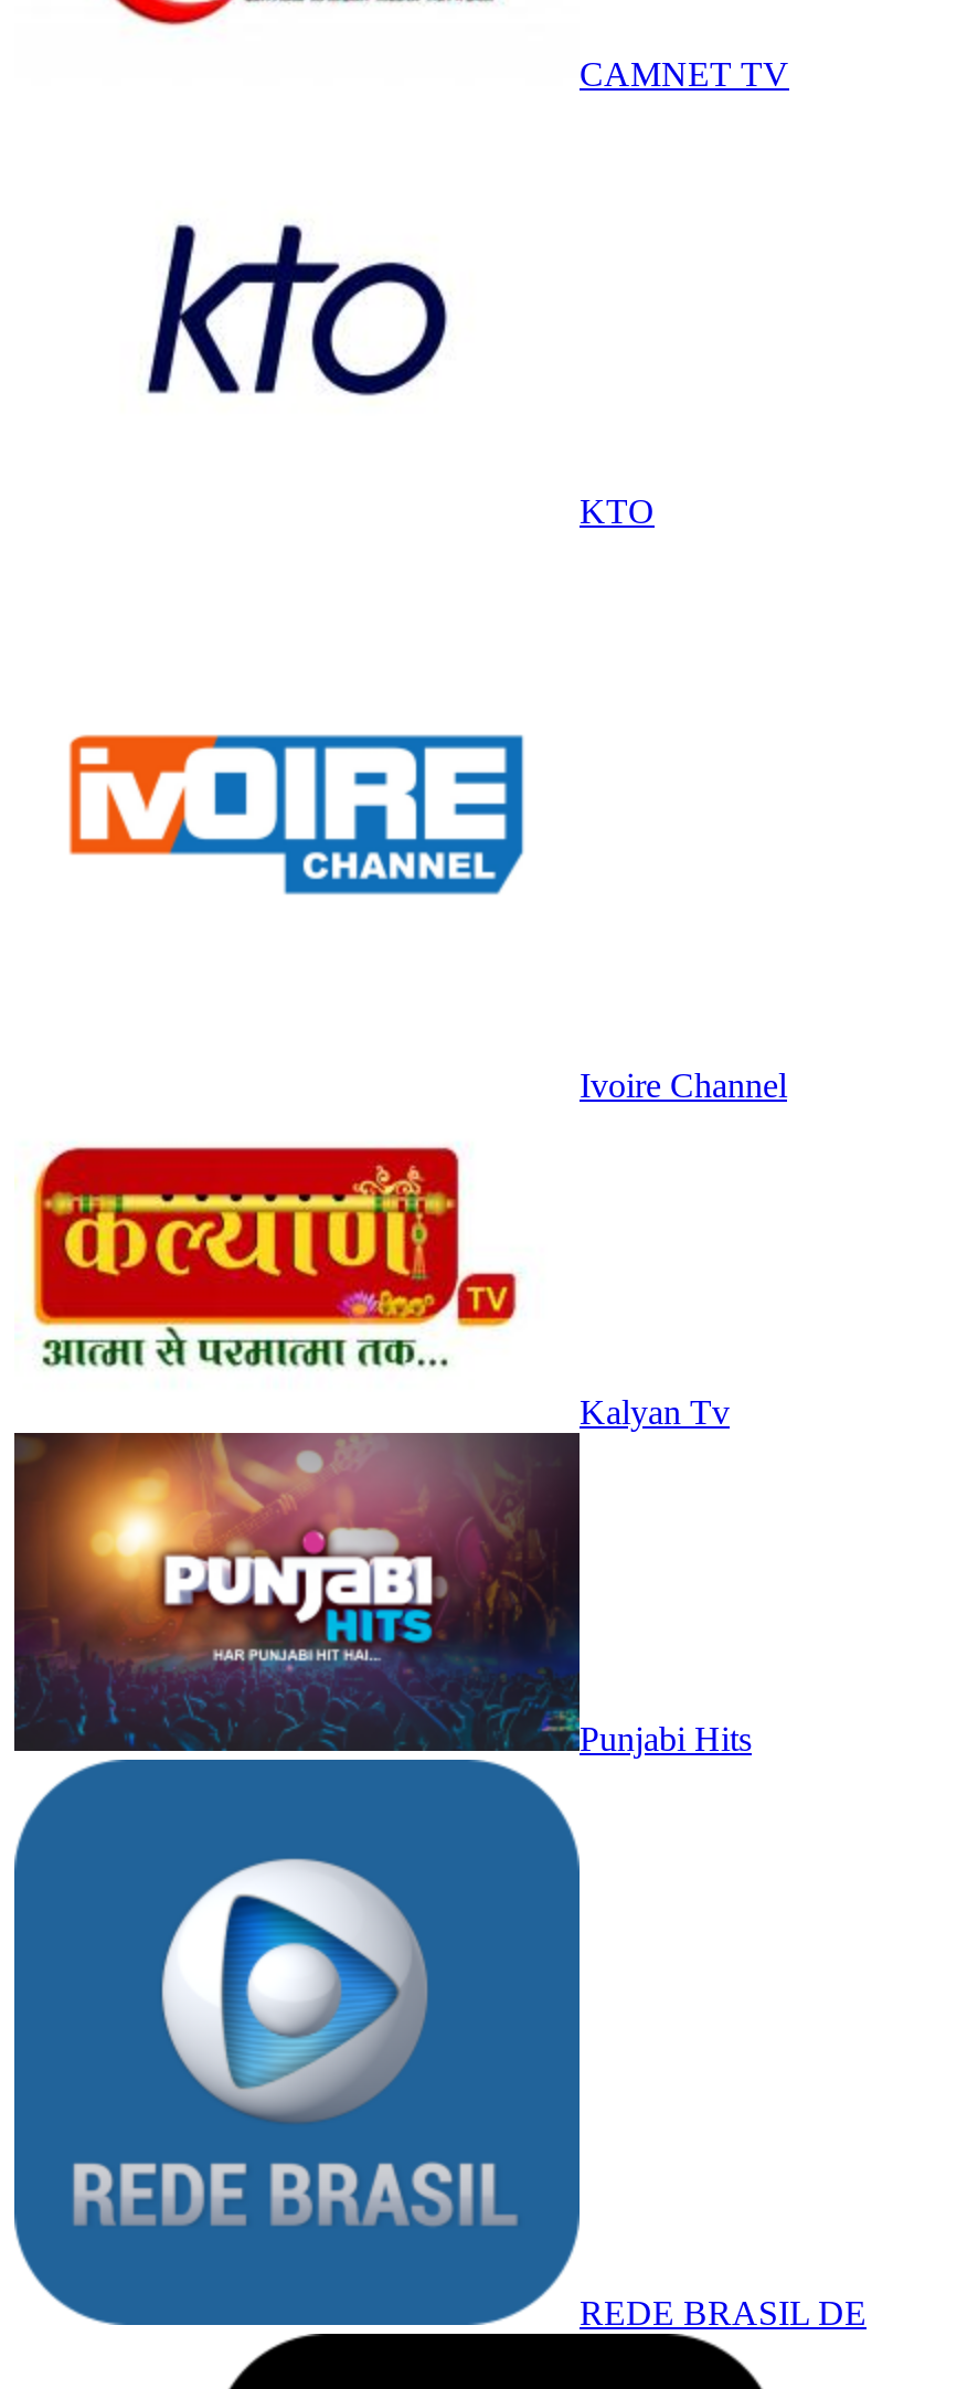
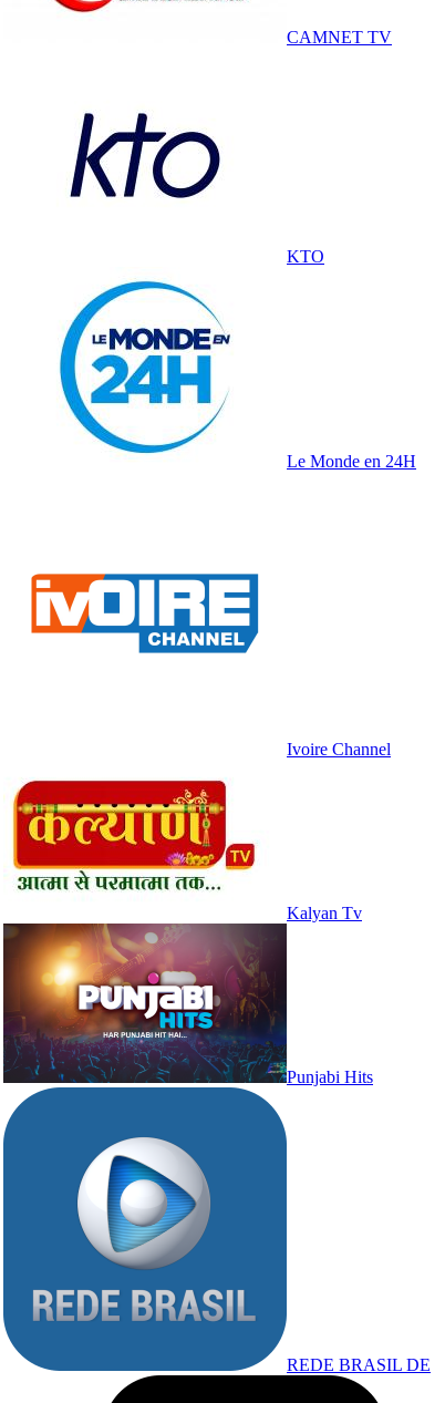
none -> [59,280,231,455] [image]
none -> [287,452,416,471] Le Monde en 24H

